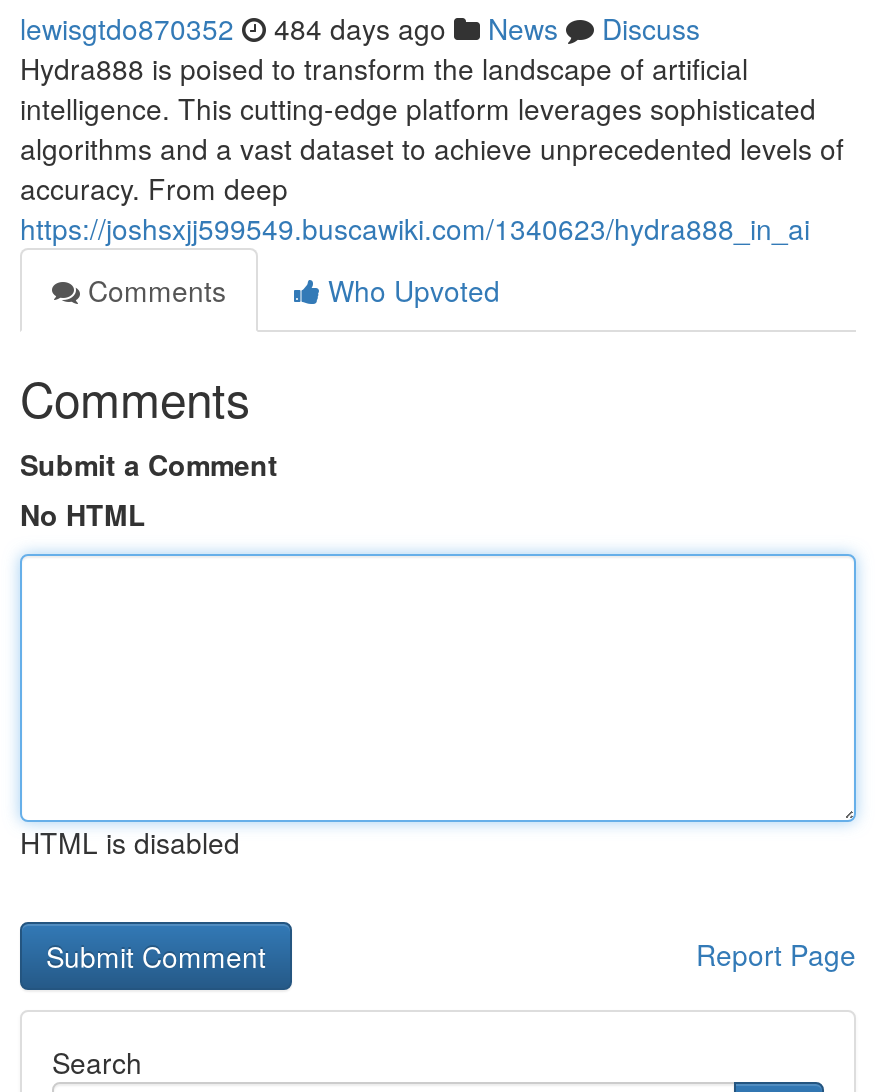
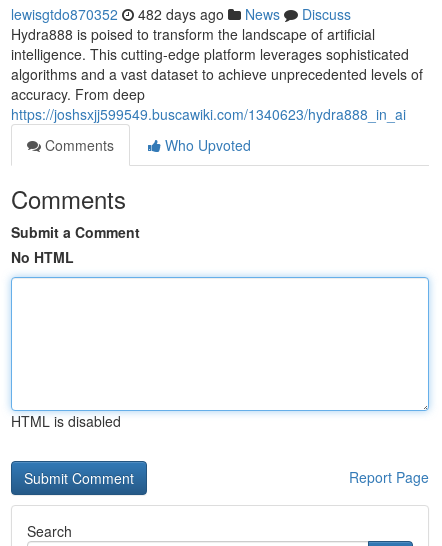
[20,8,700,48] lewisgtdo870352 484 days ago News Discuss -> [11,4,351,24] lewisgtdo870352 482 days ago News Discuss

